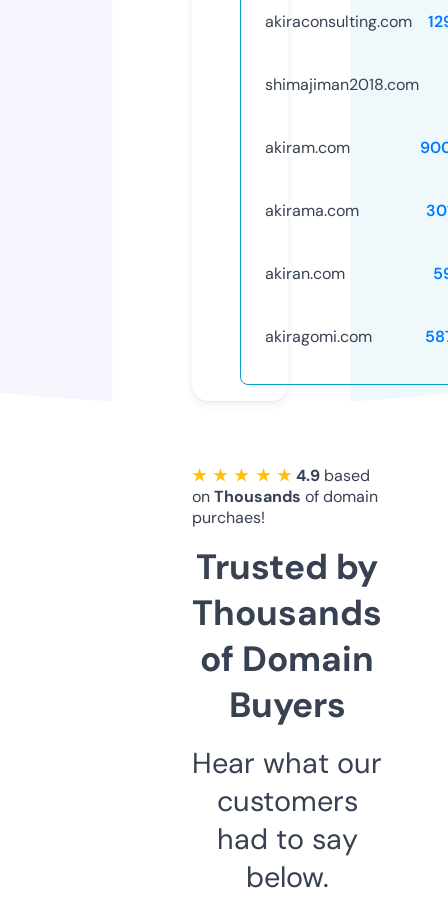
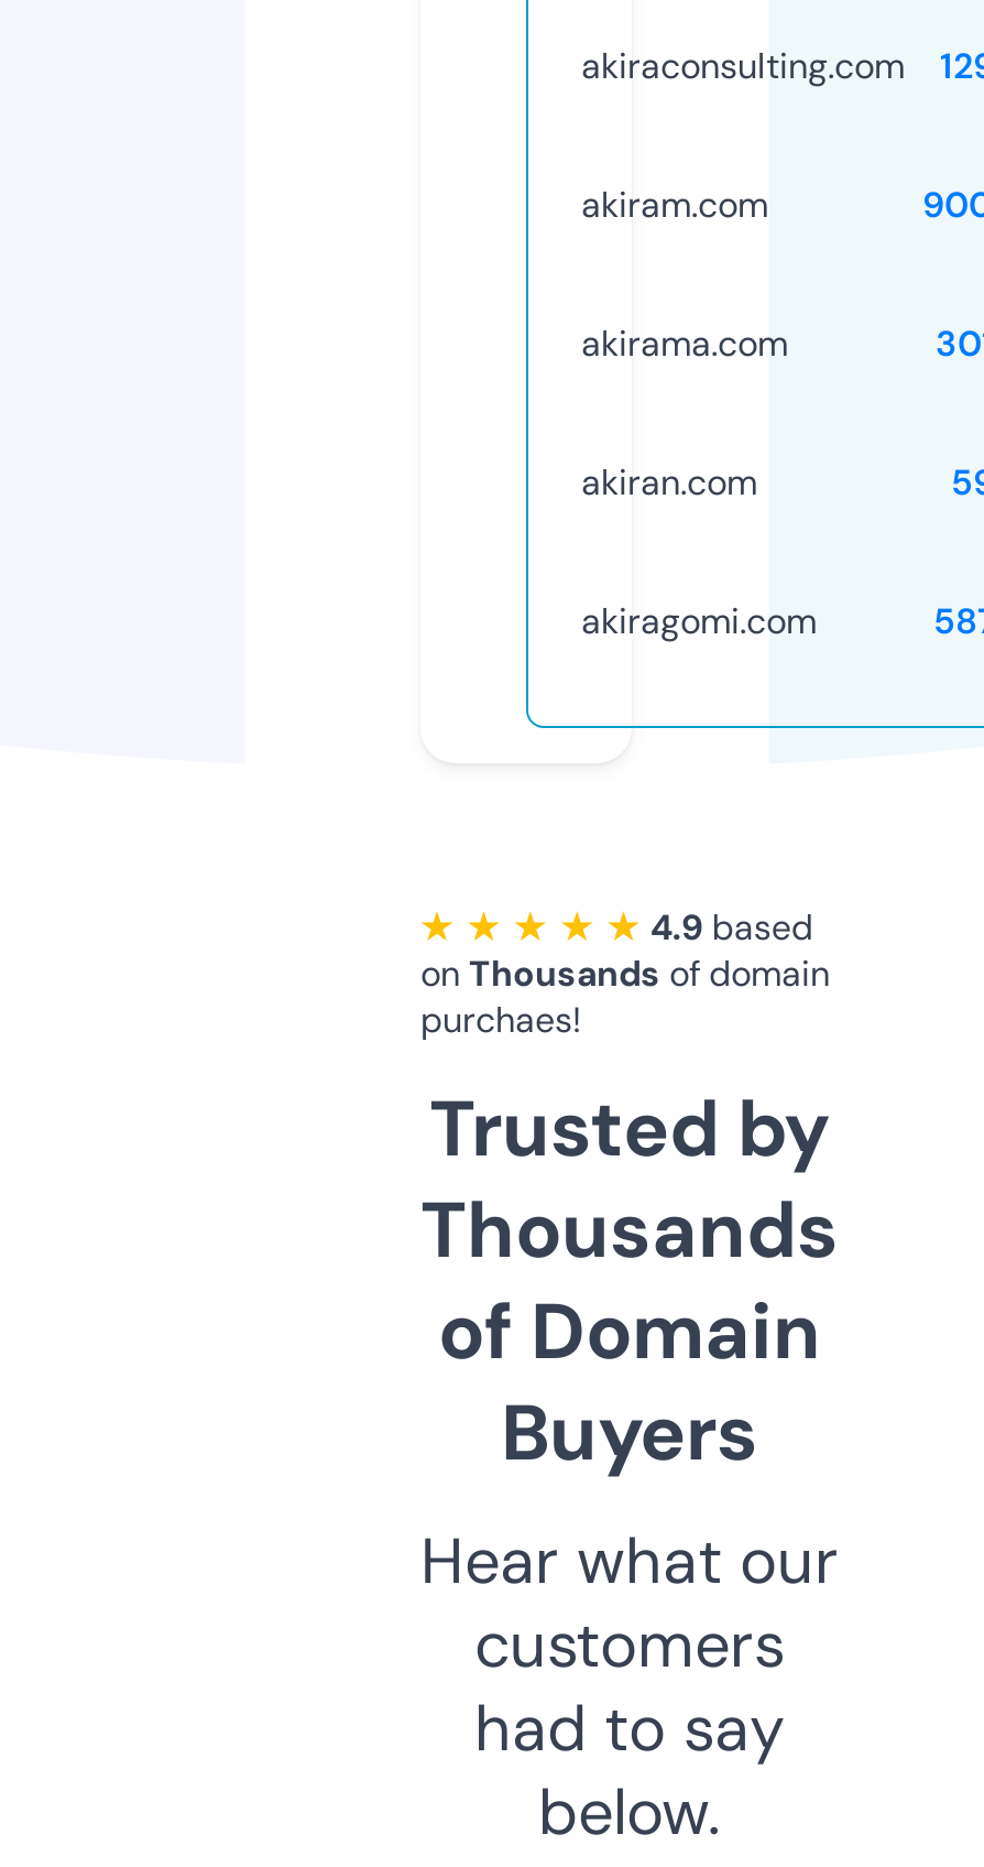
[265,74,419,95] shimajiman2018.com -> none

